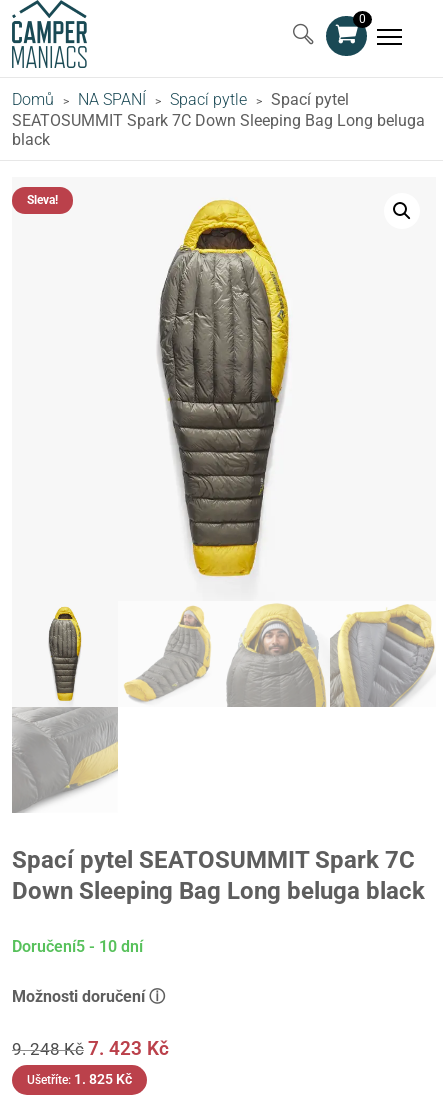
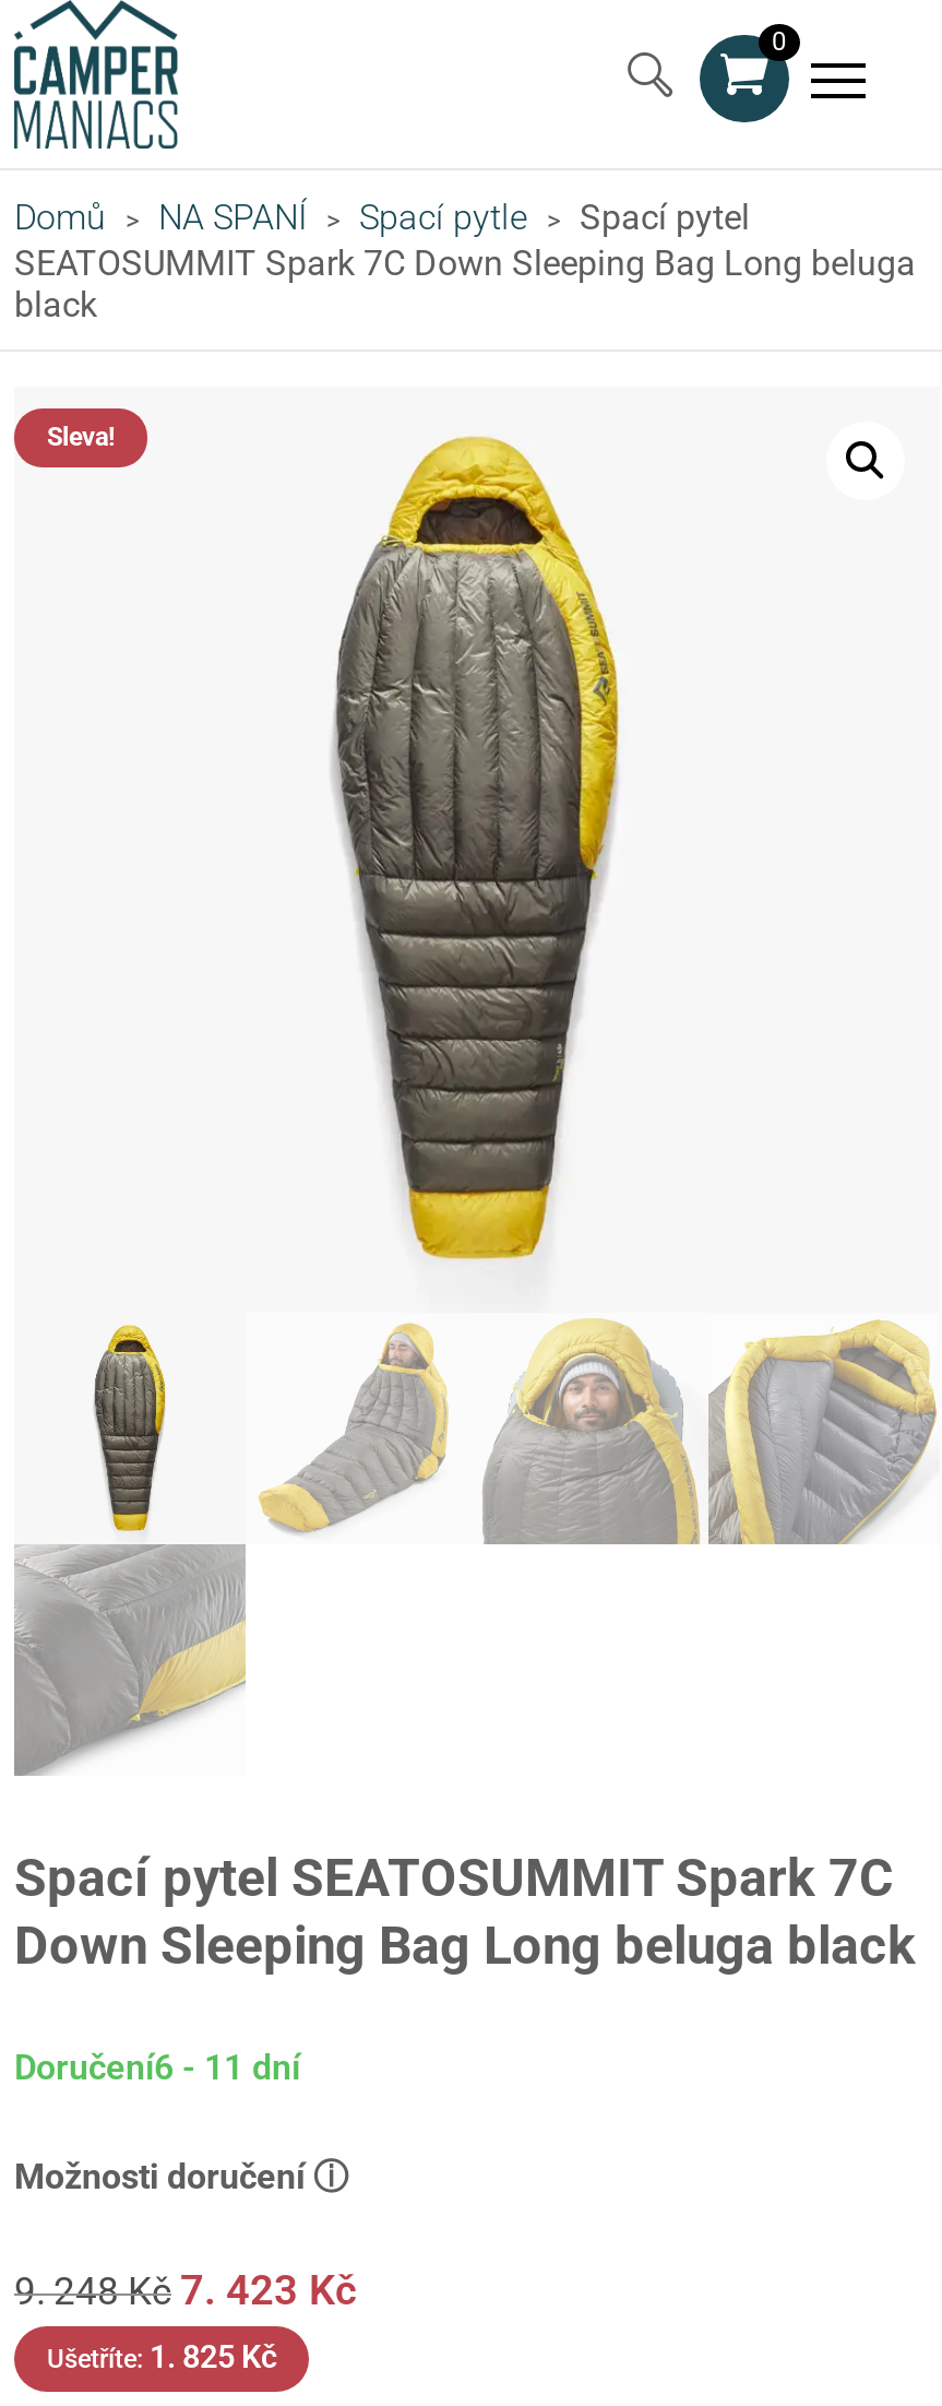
[12,937,143,956] Doručení5 - 10 dní -> [14,2046,300,2087] Doručení6 - 11 dní

